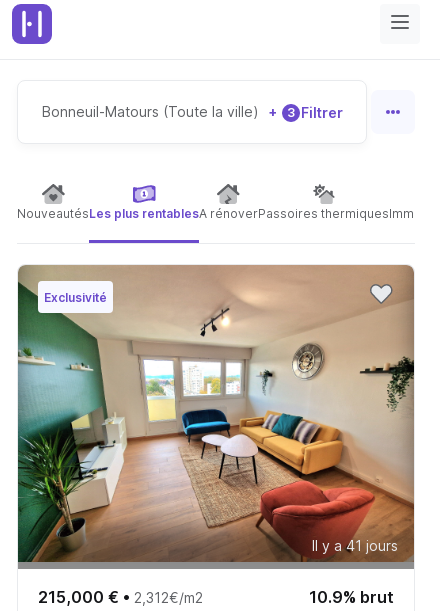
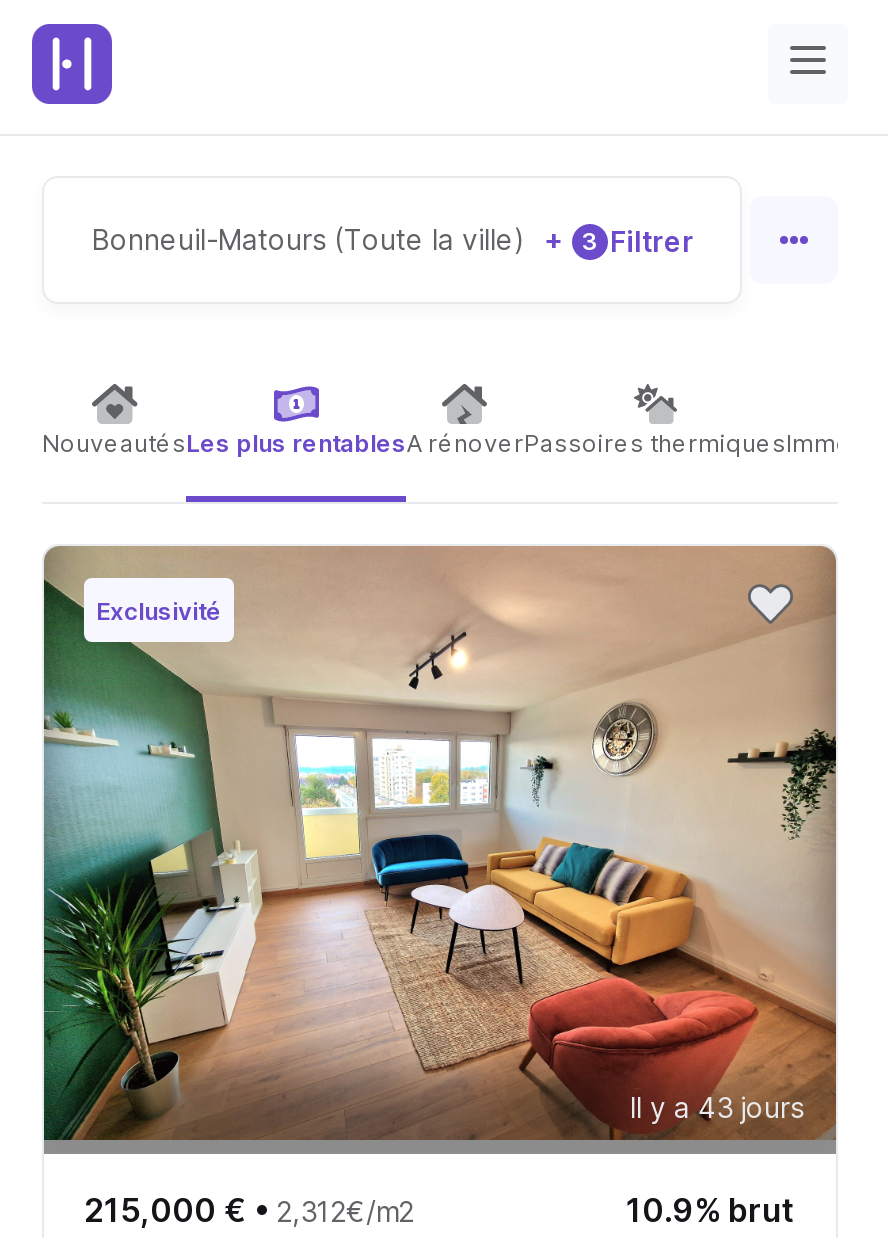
[312,537,398,554] Il y a 41 jours -> [630,1090,804,1124] Il y a 43 jours

